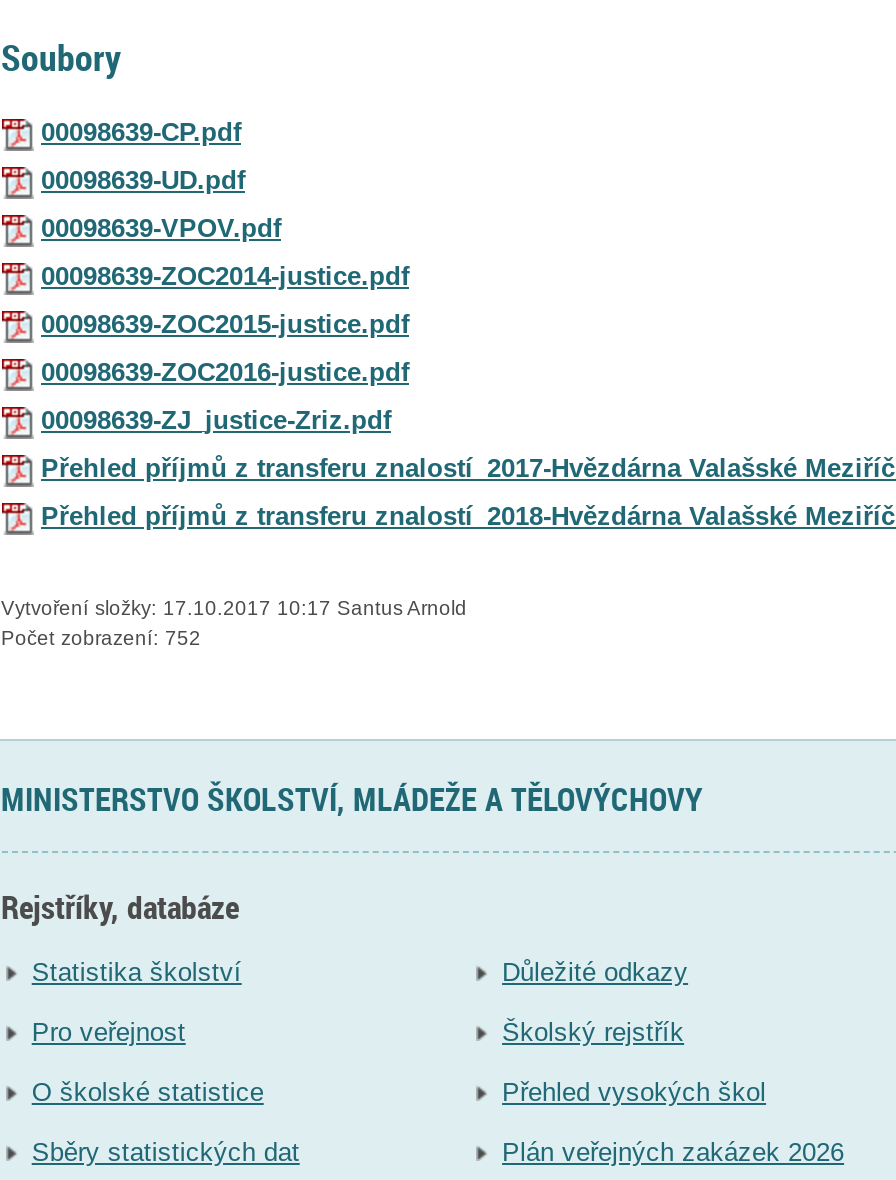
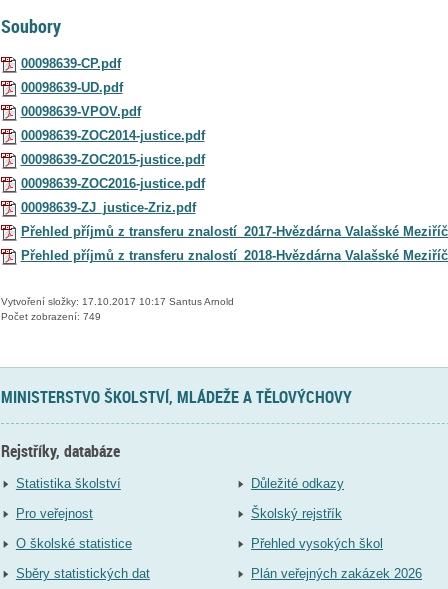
[1,627,201,649] Počet zobrazení: 752 -> [0,311,100,322] Počet zobrazení: 749

